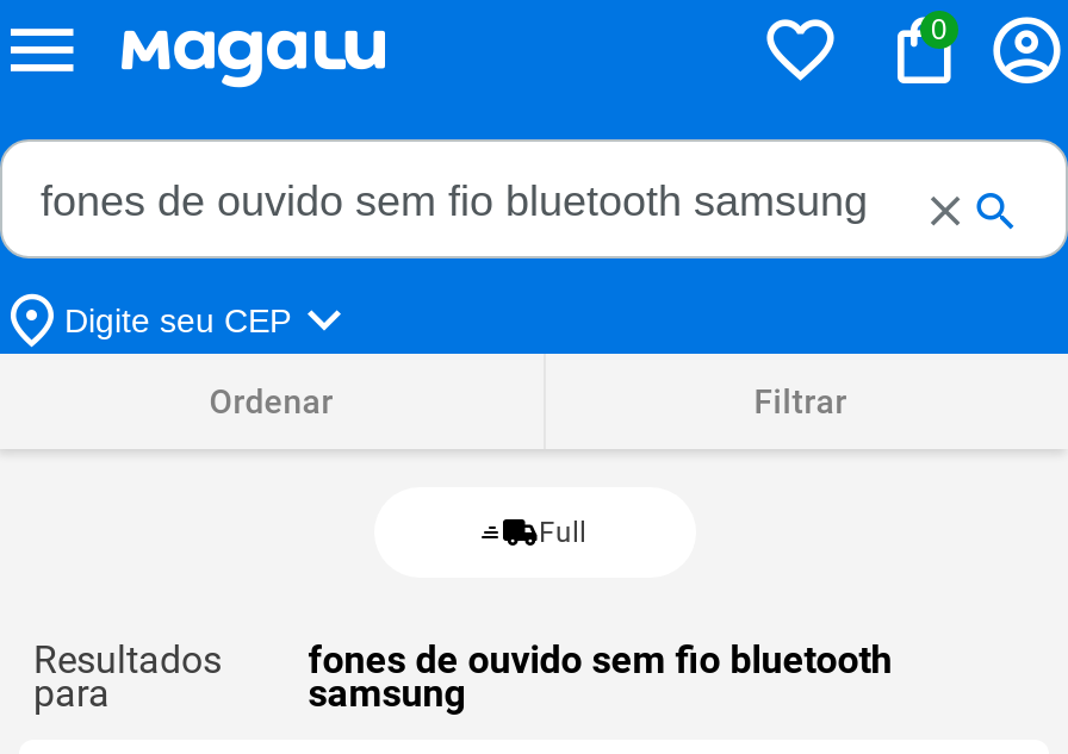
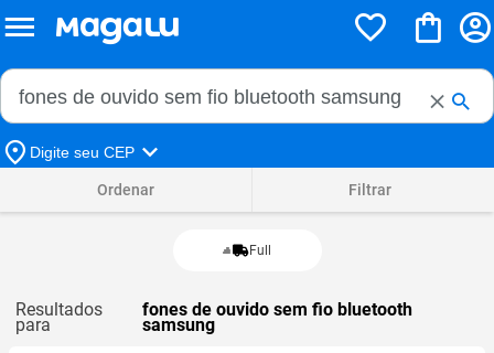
[931,13,948,46] 0 -> none

